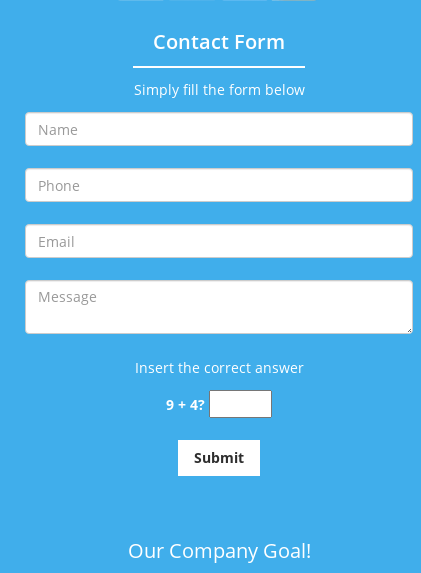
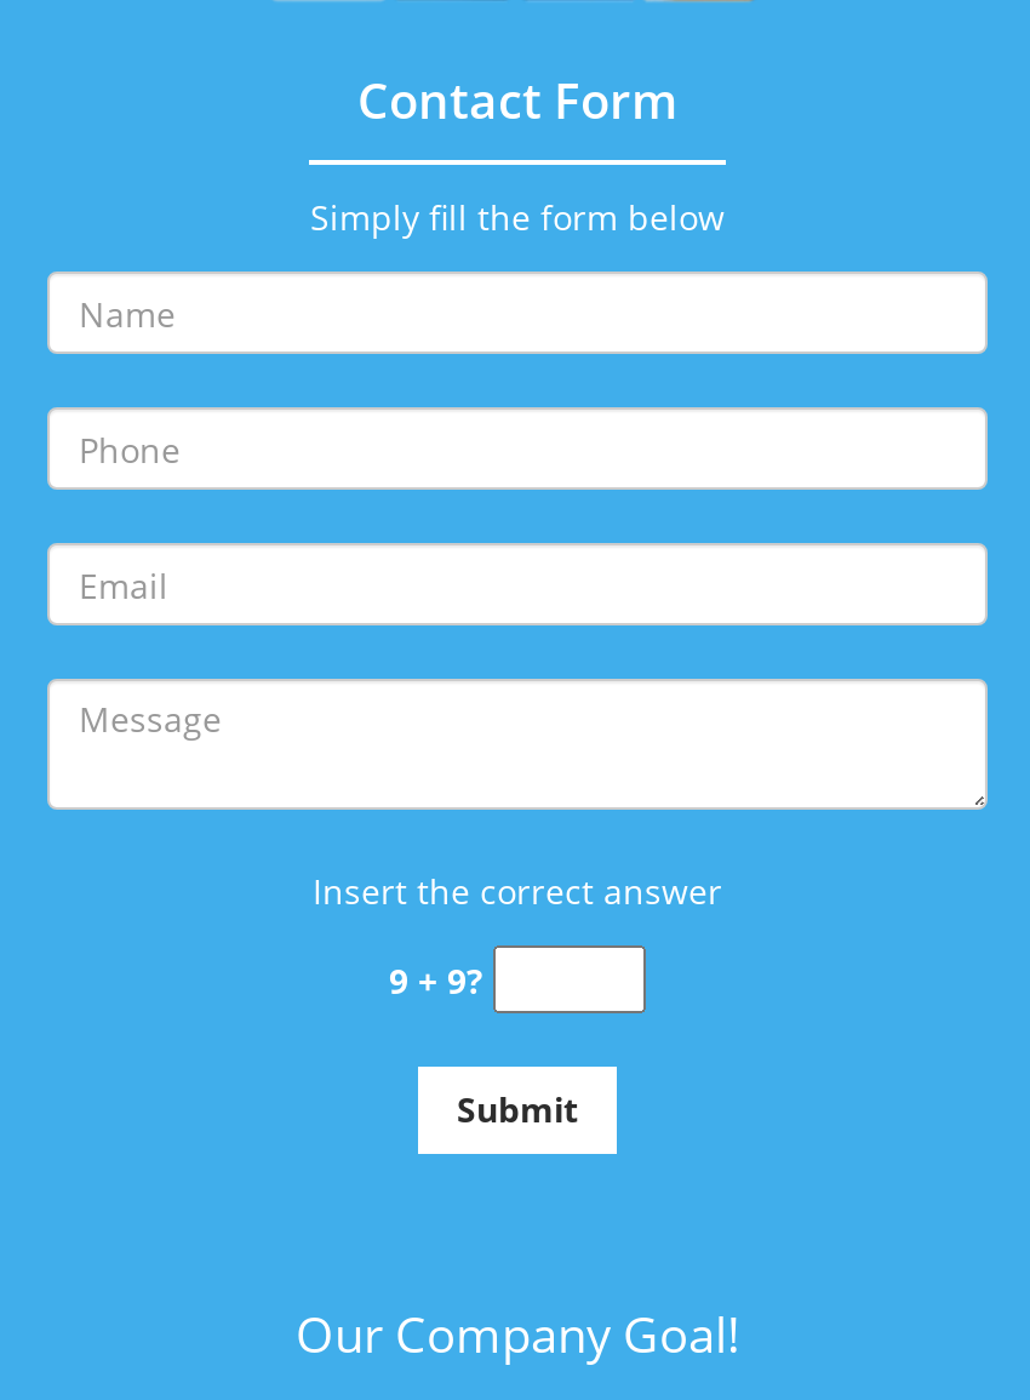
[166,395,205,414] 9 + 4? -> [389,958,483,1004] 9 + 9?

